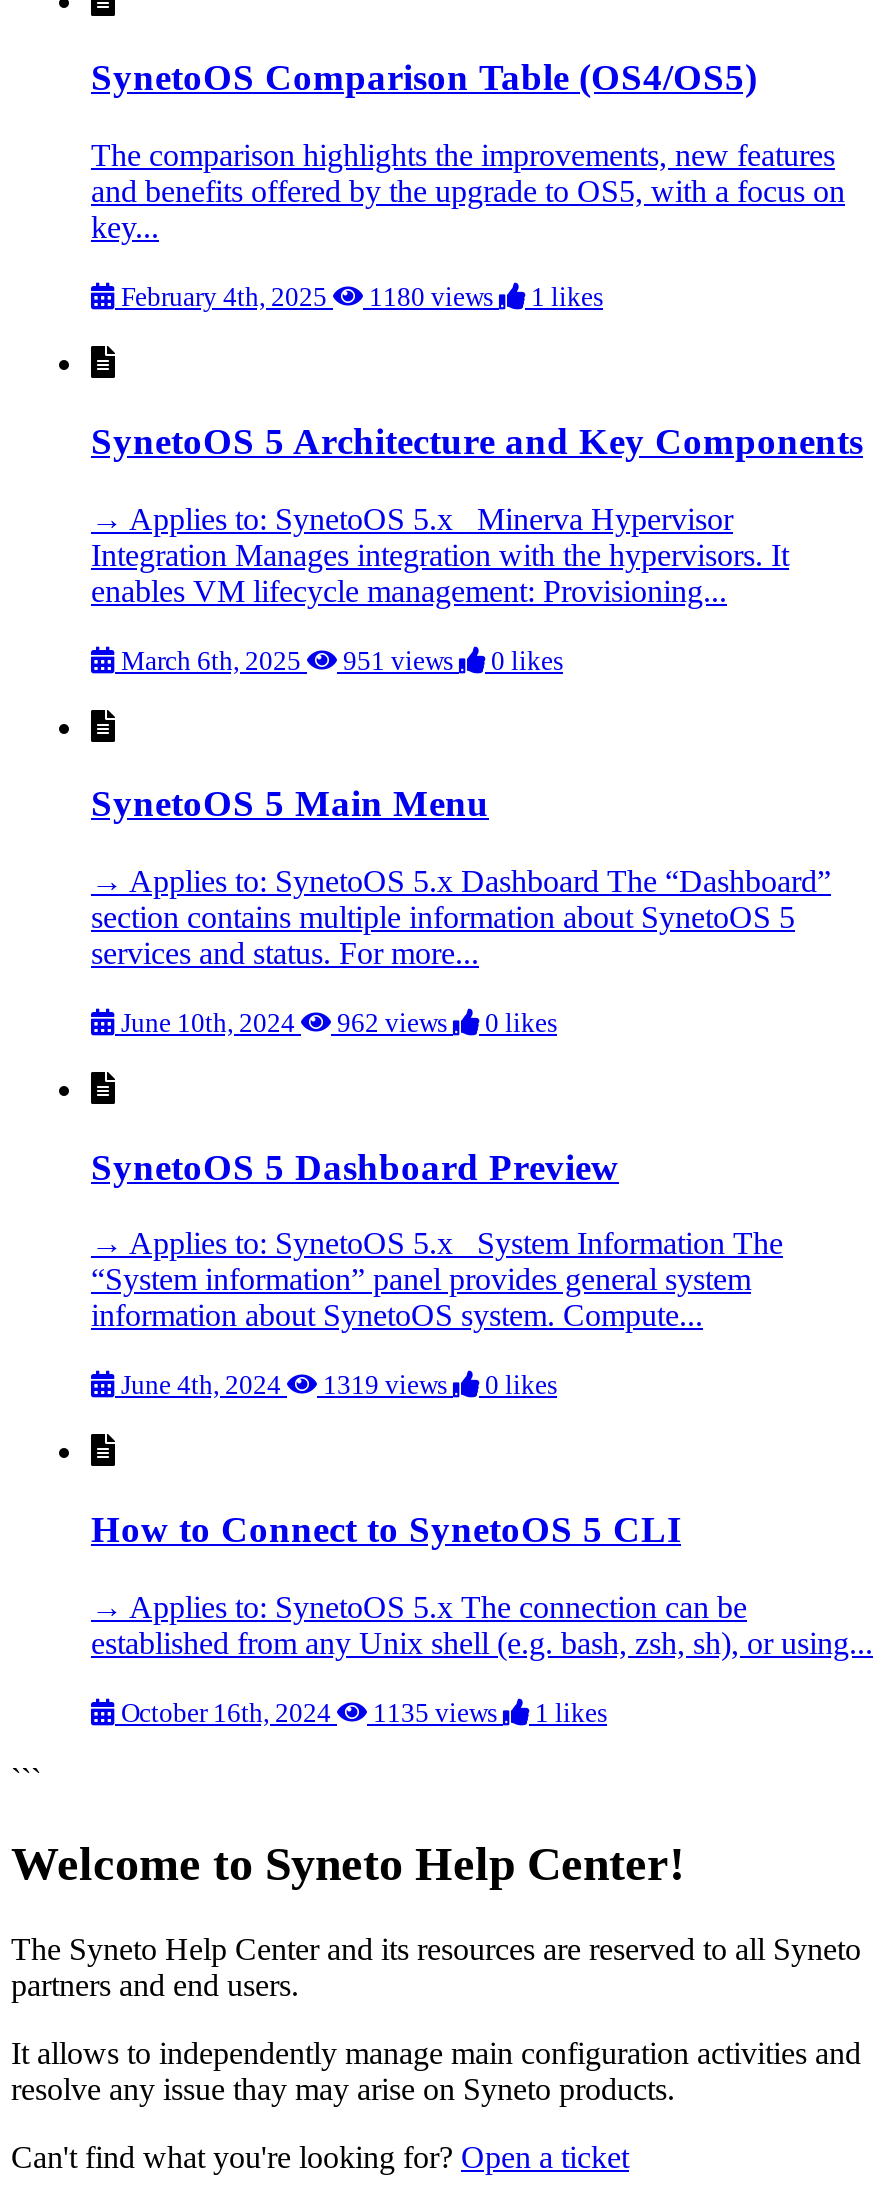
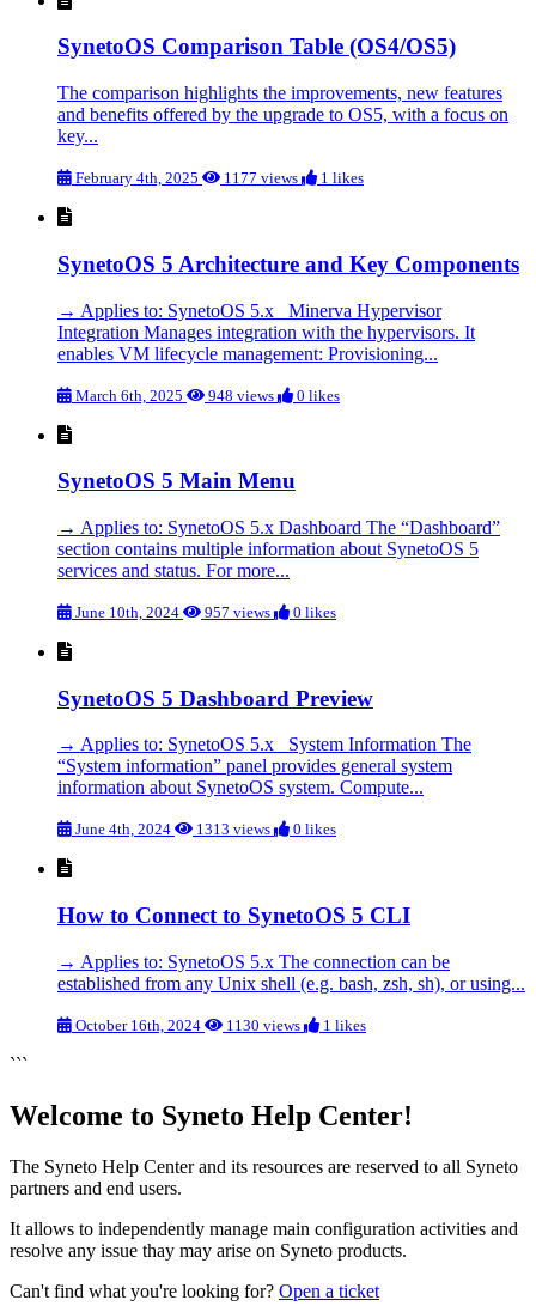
[115,282,603,312] February 4th, 2025 1180 views 1 likes -> [72,169,364,187] February 4th, 2025 1177 views 1 likes
[115,645,563,675] March 6th, 2025 951 views 0 likes -> [72,386,340,404] March 6th, 2025 948 views 0 likes
[115,1008,557,1038] June 10th, 2024 962 views 0 likes -> [72,603,336,621] June 10th, 2024 957 views 0 likes
[115,1371,557,1401] June 4th, 2024 1319 views 0 likes -> [72,821,336,839] June 4th, 2024 1313 views 0 likes
[115,1698,607,1728] October 16th, 2024 1135 views 1 likes -> [72,1016,366,1034] October 16th, 2024 1130 views 1 likes

